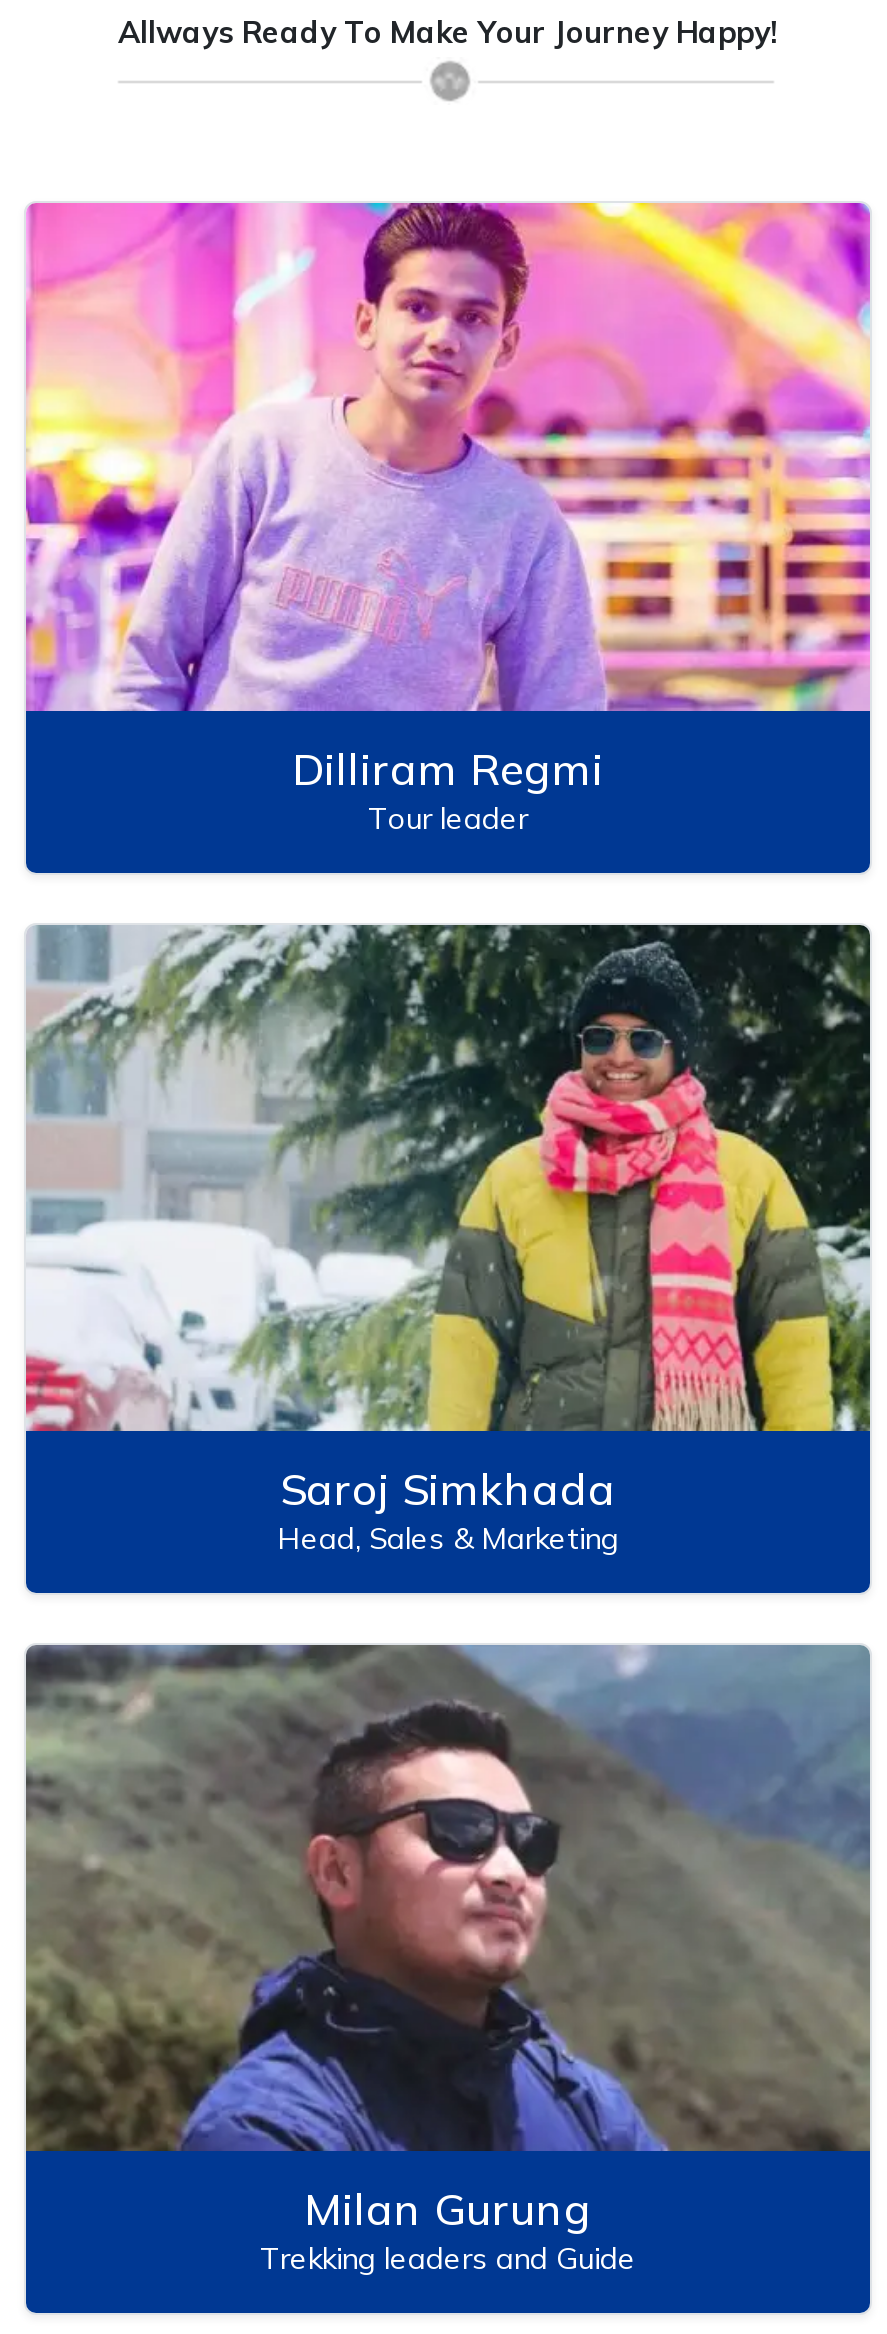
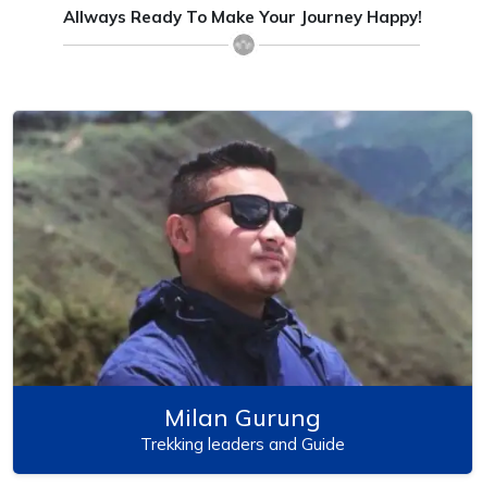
[24,200,872,836] [image] | Dilliram Regmi | Tour leader -> none
[24,922,872,1596] [image] | Saroj Simkhada | Head, Sales & Marketing -> none

